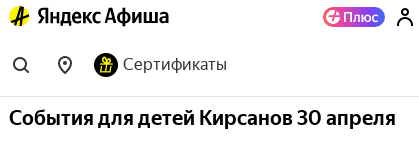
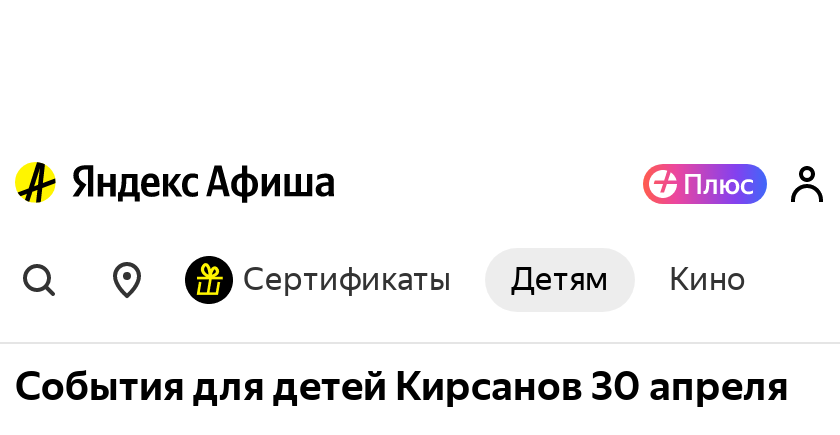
none -> [511,260,745,298] Детям | Кино

